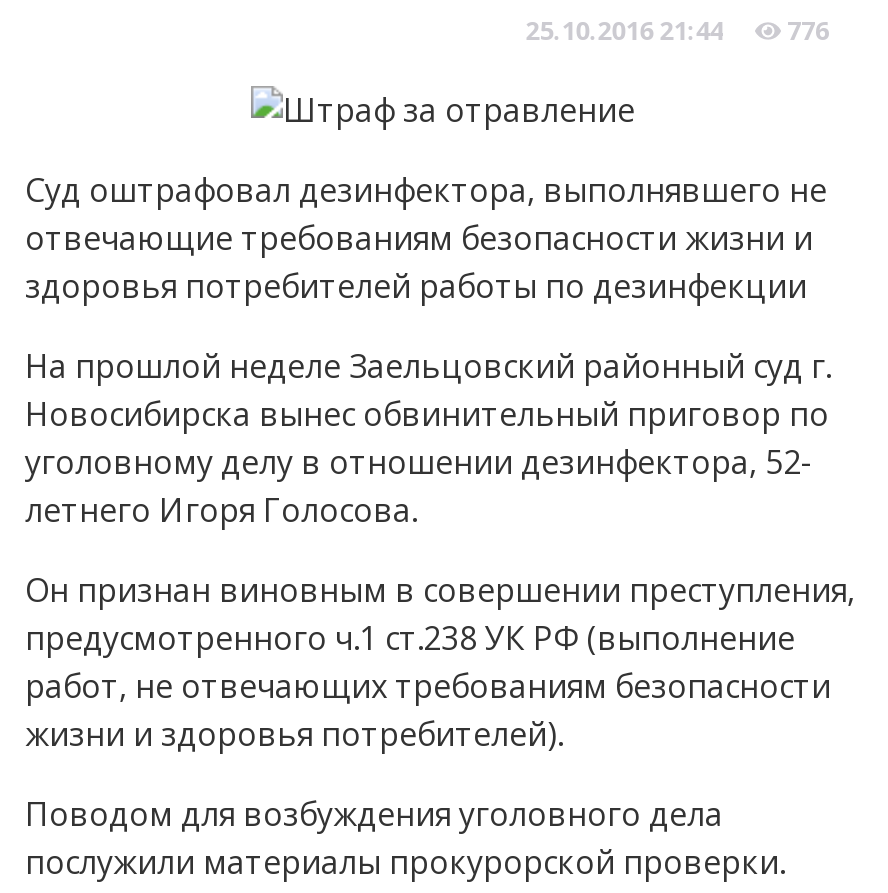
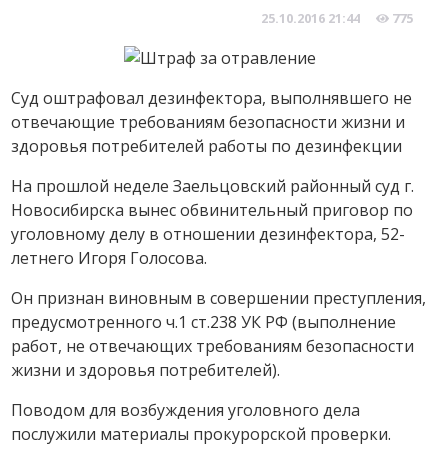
[525,12,829,48] 25.10.2016 21:44 776 -> [261,9,413,27] 25.10.2016 21:44 775

